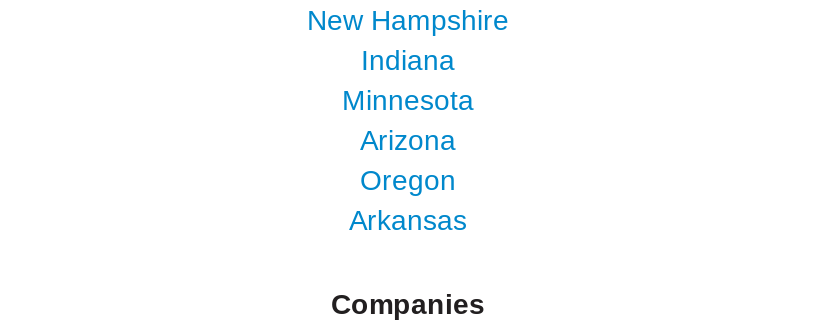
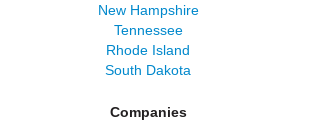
[342,44,474,236] Indiana | Minnesota | Arizona | Oregon | Arkansas -> [105,22,191,78] Tennessee | Rhode Island | South Dakota

